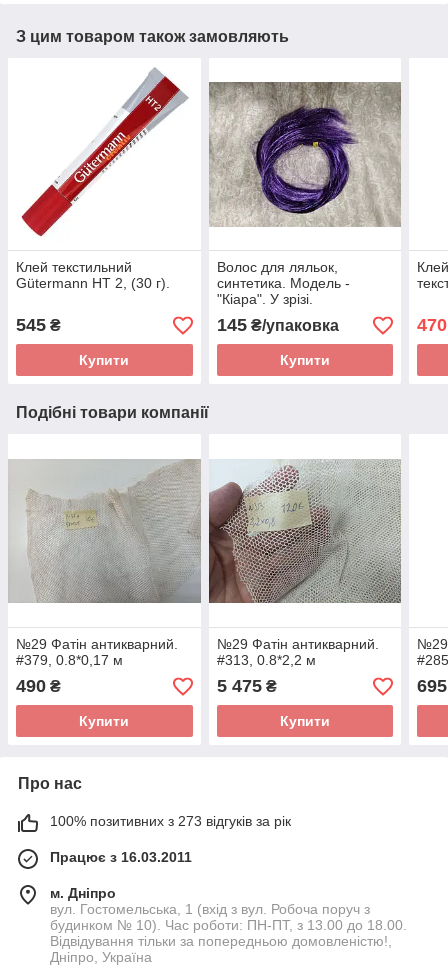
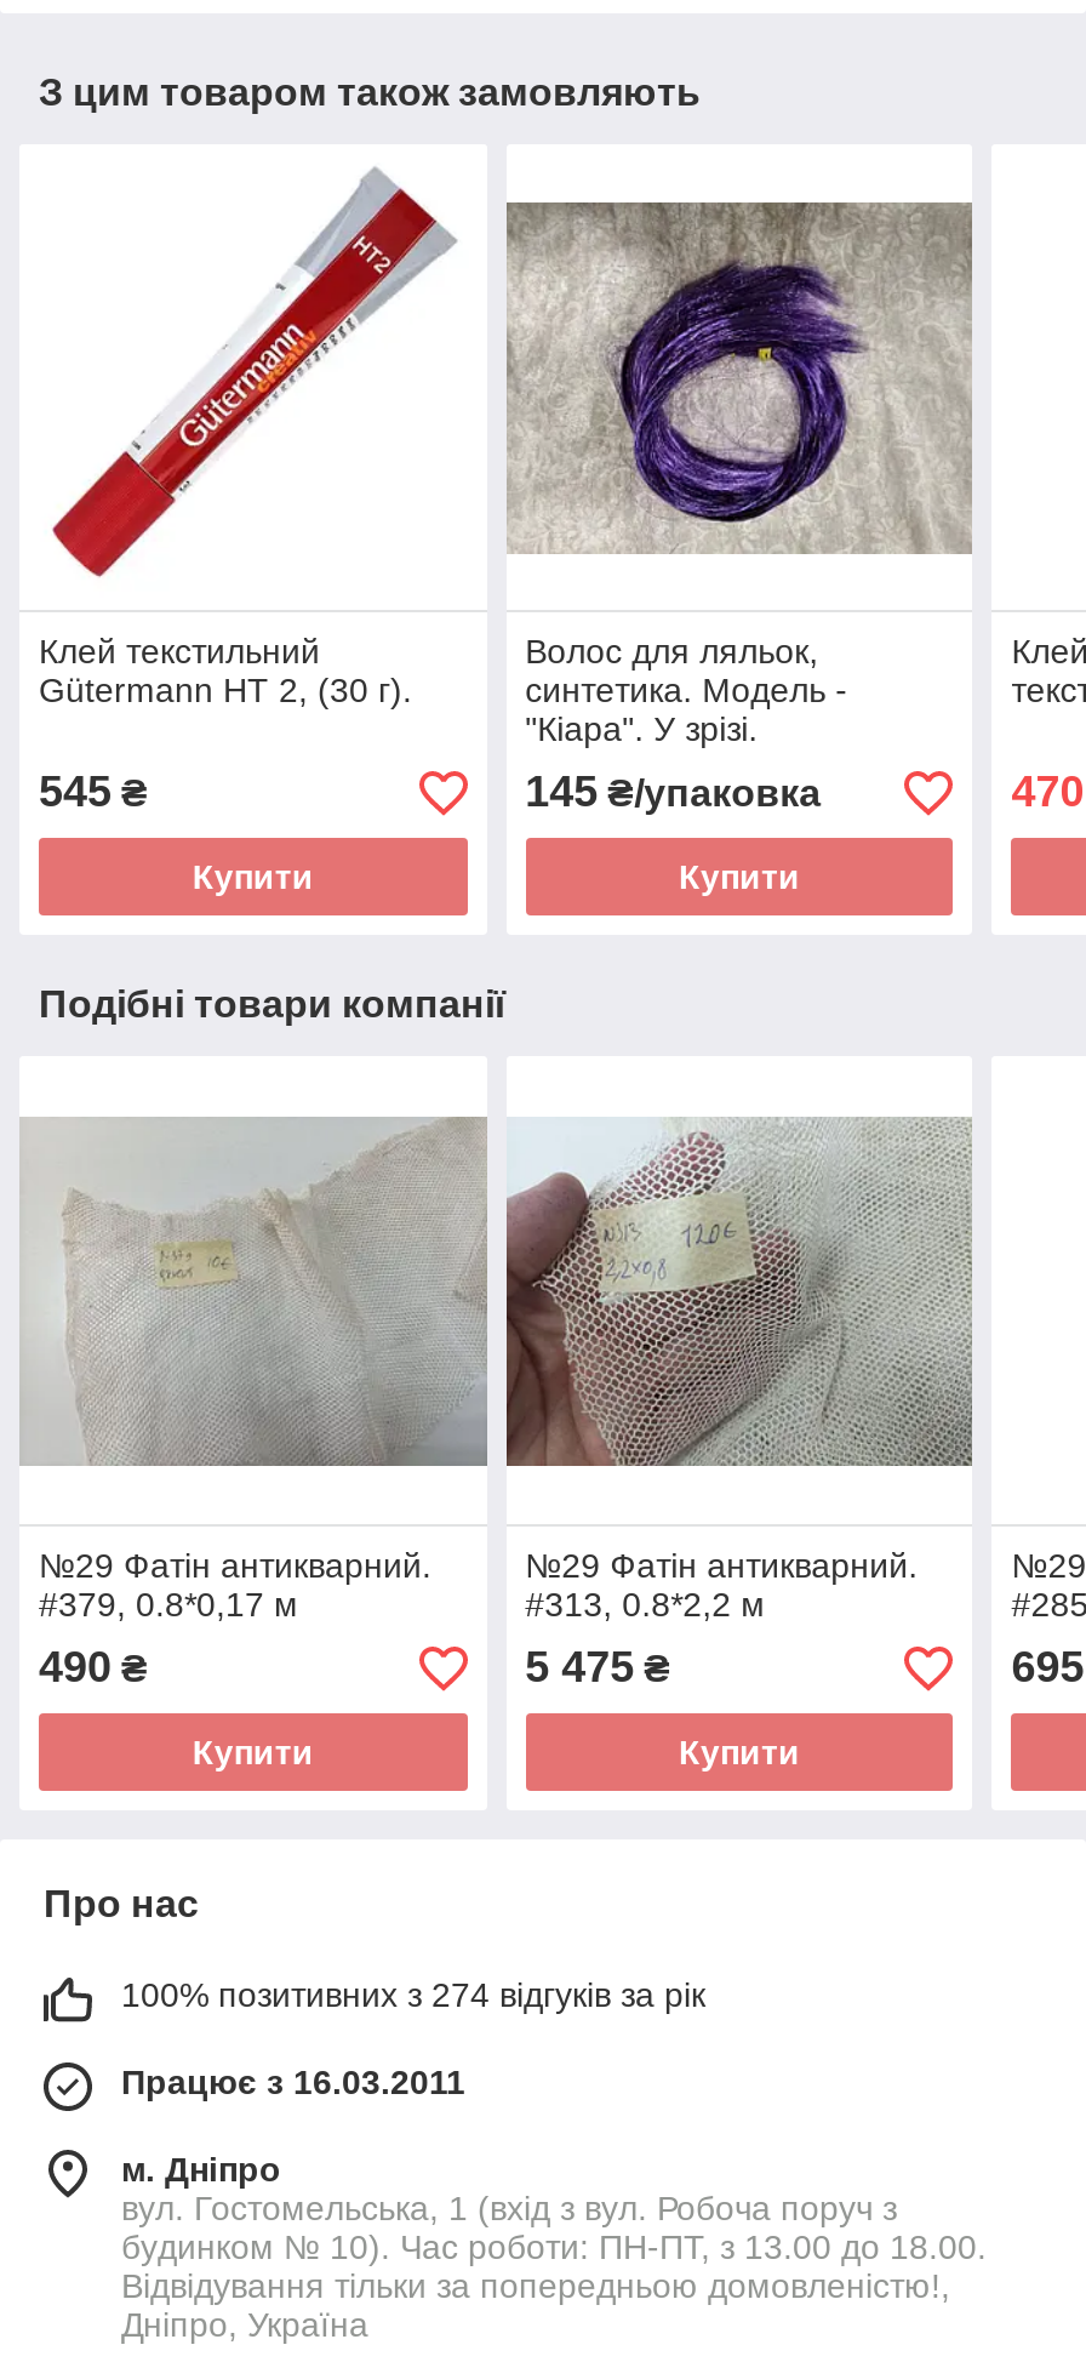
[50,813,291,829] 100% позитивних з 273 відгуків за рік -> [121,1975,705,2014] 100% позитивних з 274 відгуків за рік

